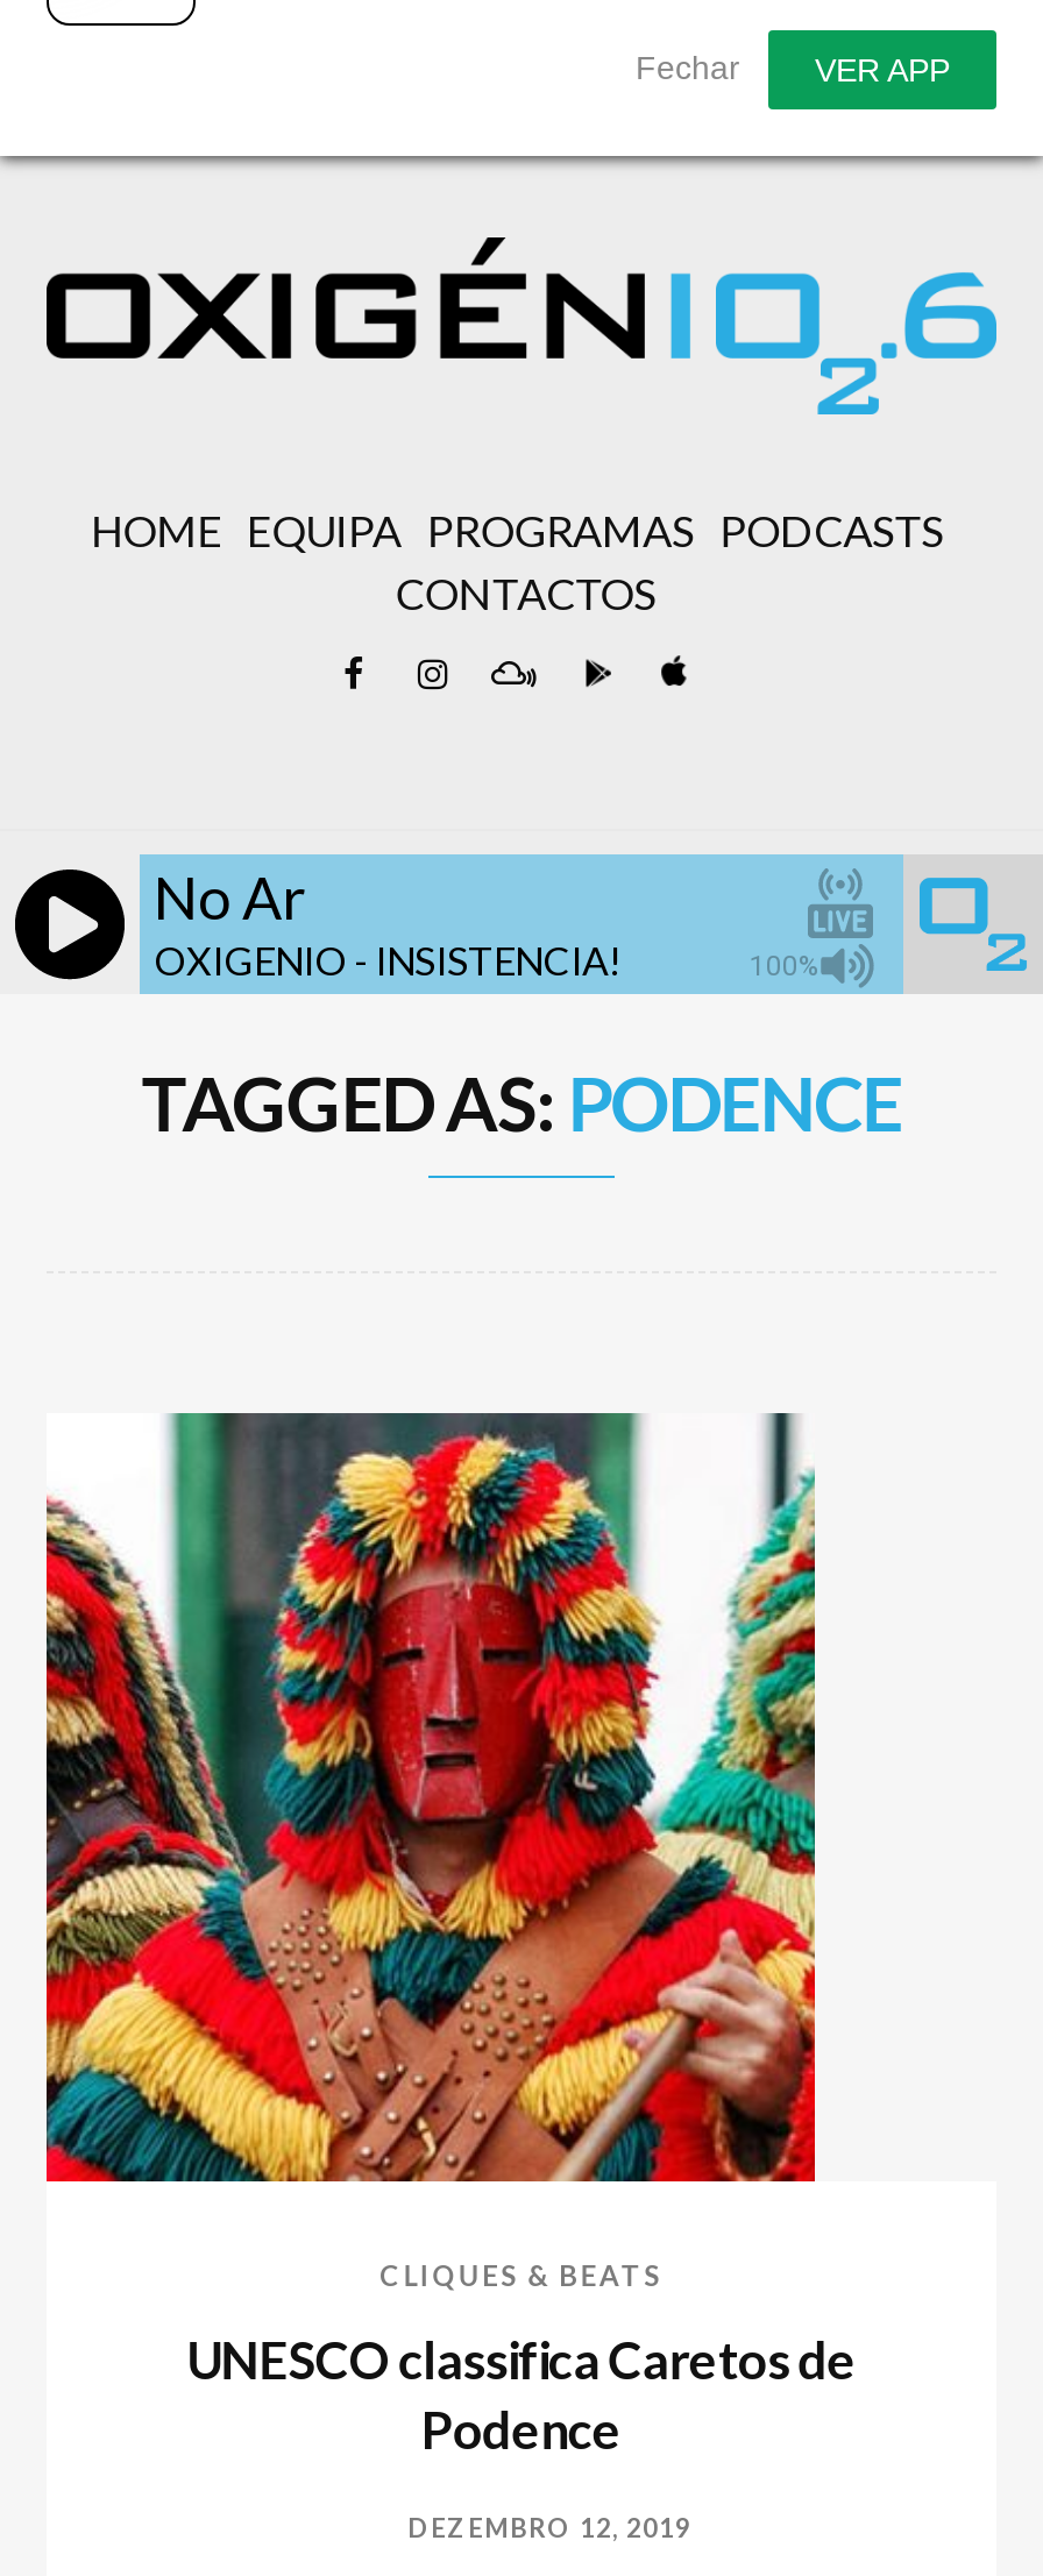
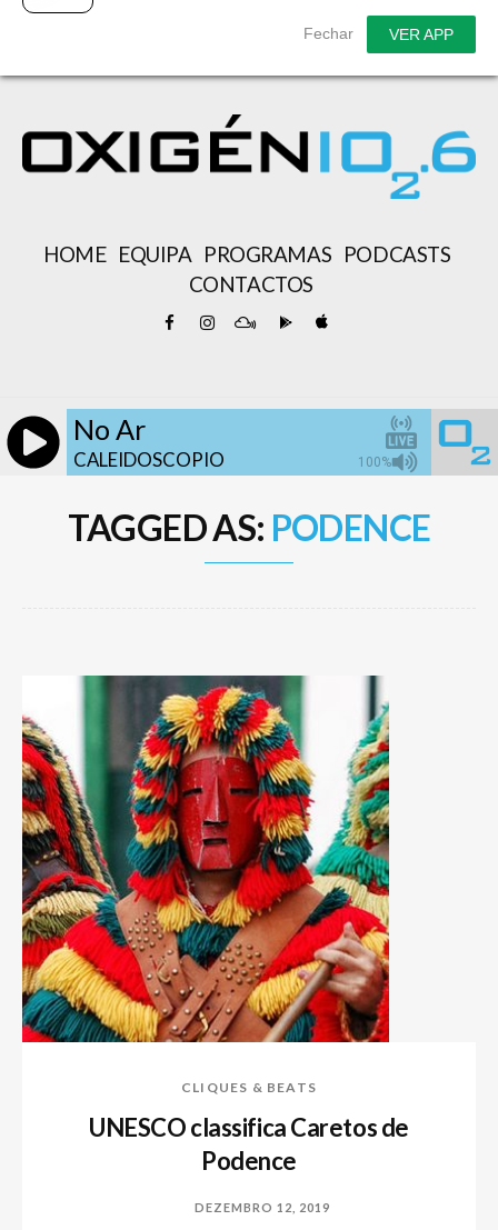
[154,935,622,984] OXIGENIO - INSISTENCIA! -> [73,447,225,471] CALEIDOSCOPIO

